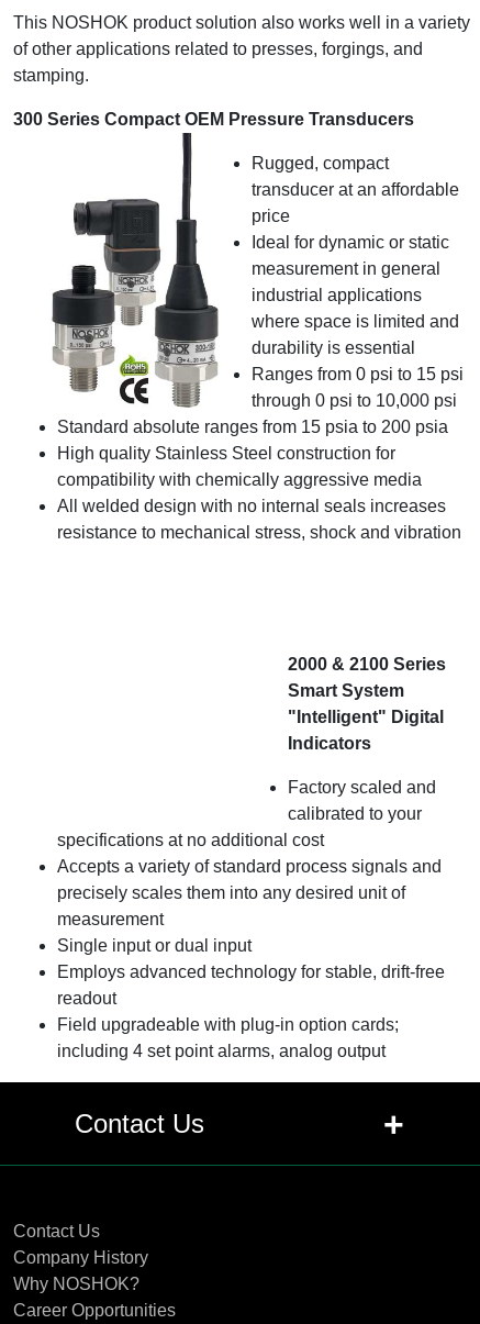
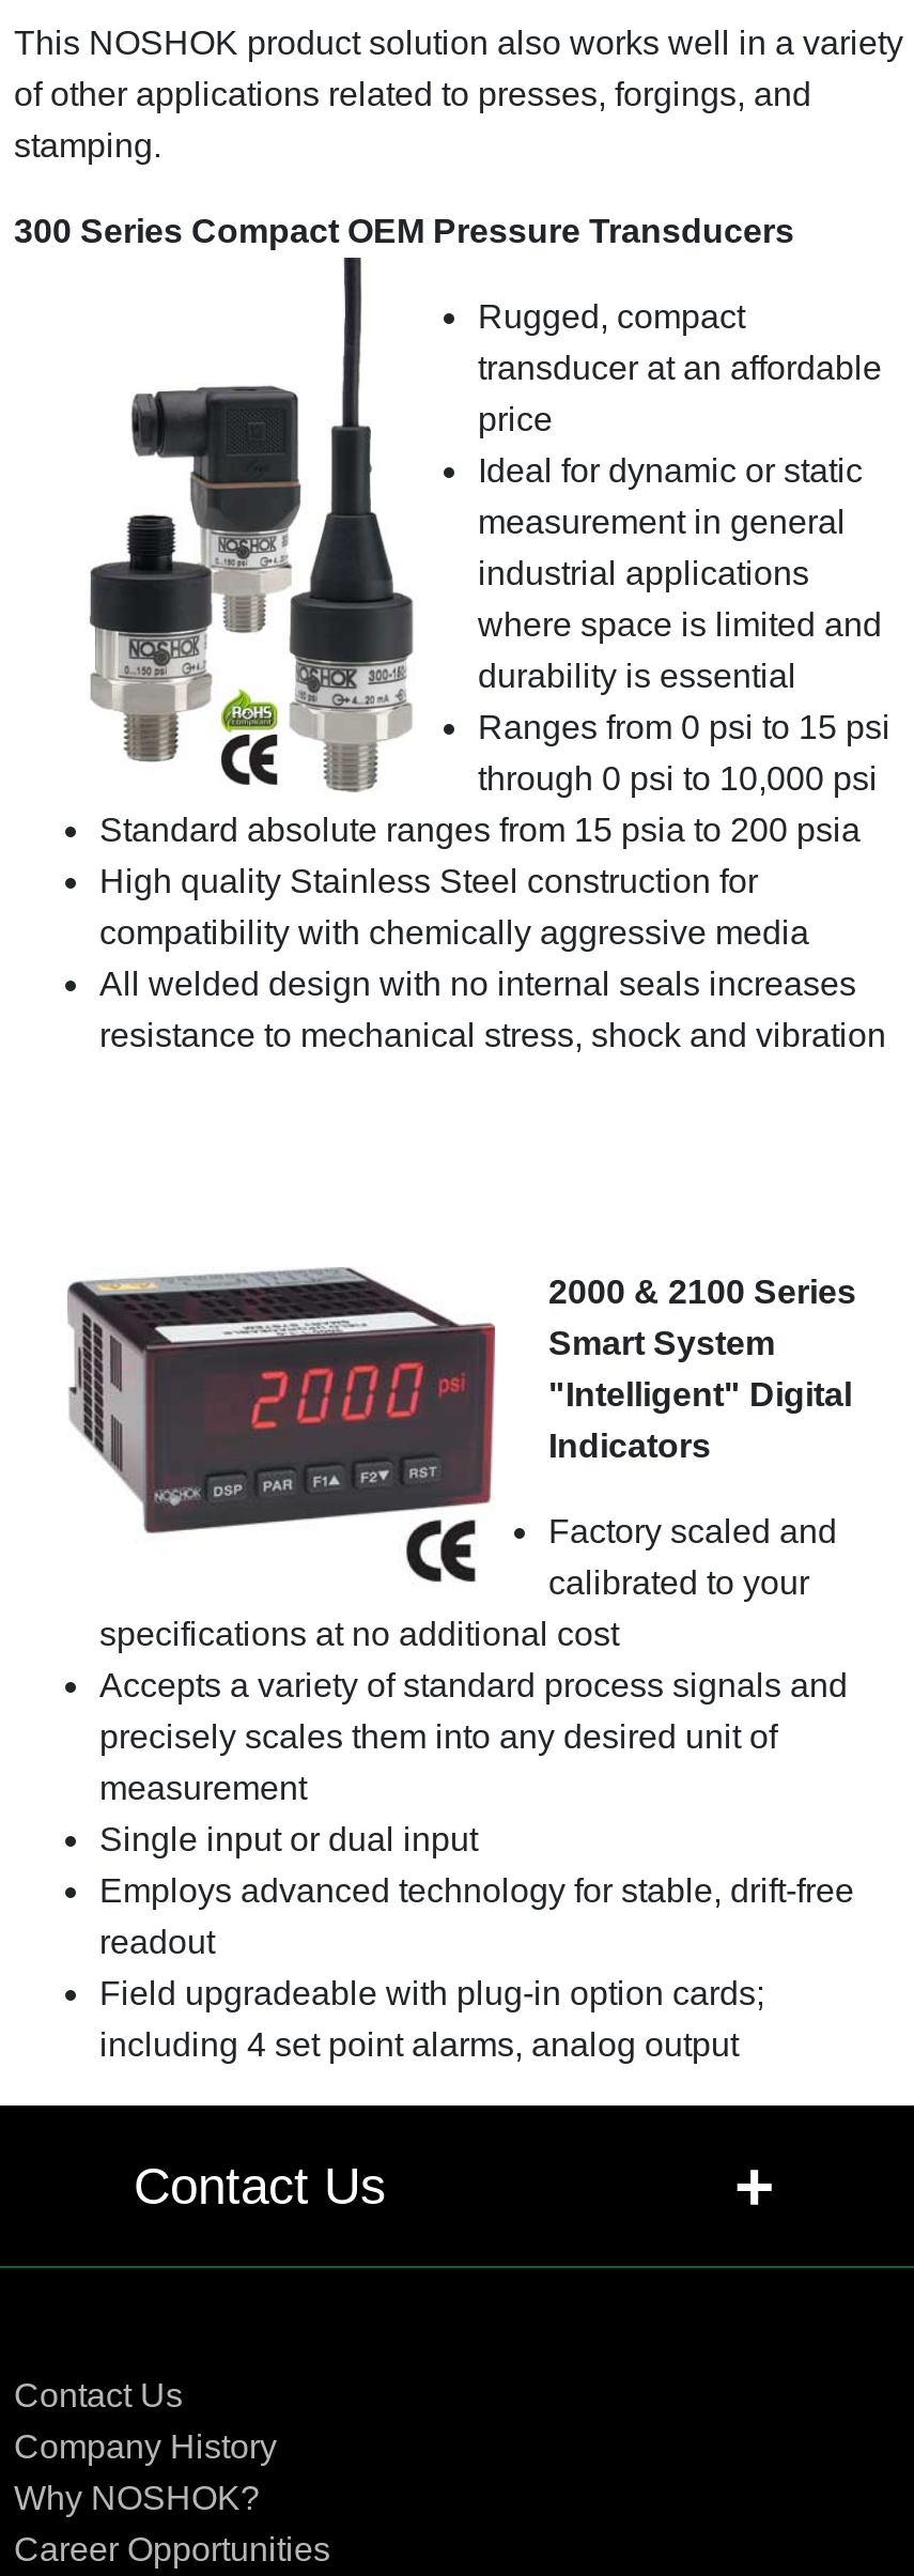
none -> [65,1267,497,1584] [image]

